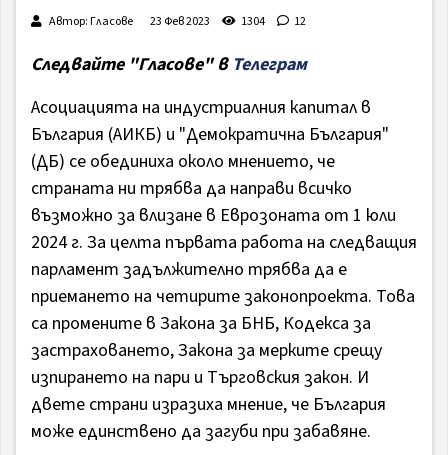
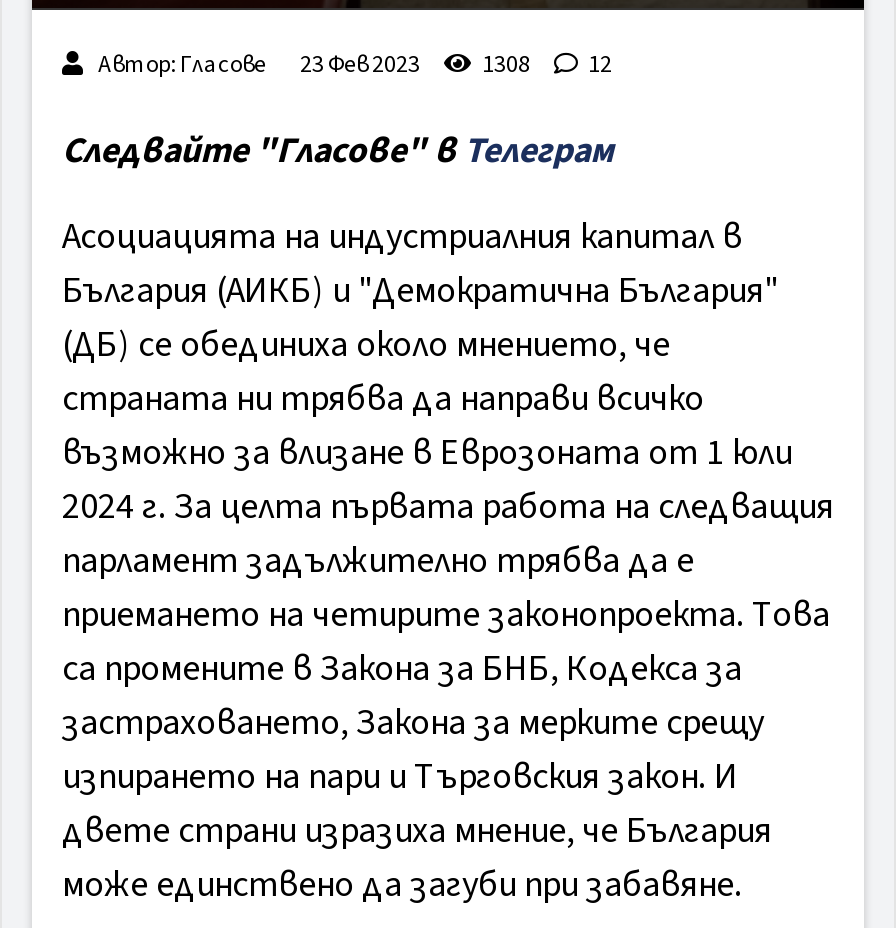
[47,13,306,30] Автор: Гласове 23 Фев 2023 1304 12 -> [94,47,612,81] Автор: Гласове 23 Фев 2023 1308 12

